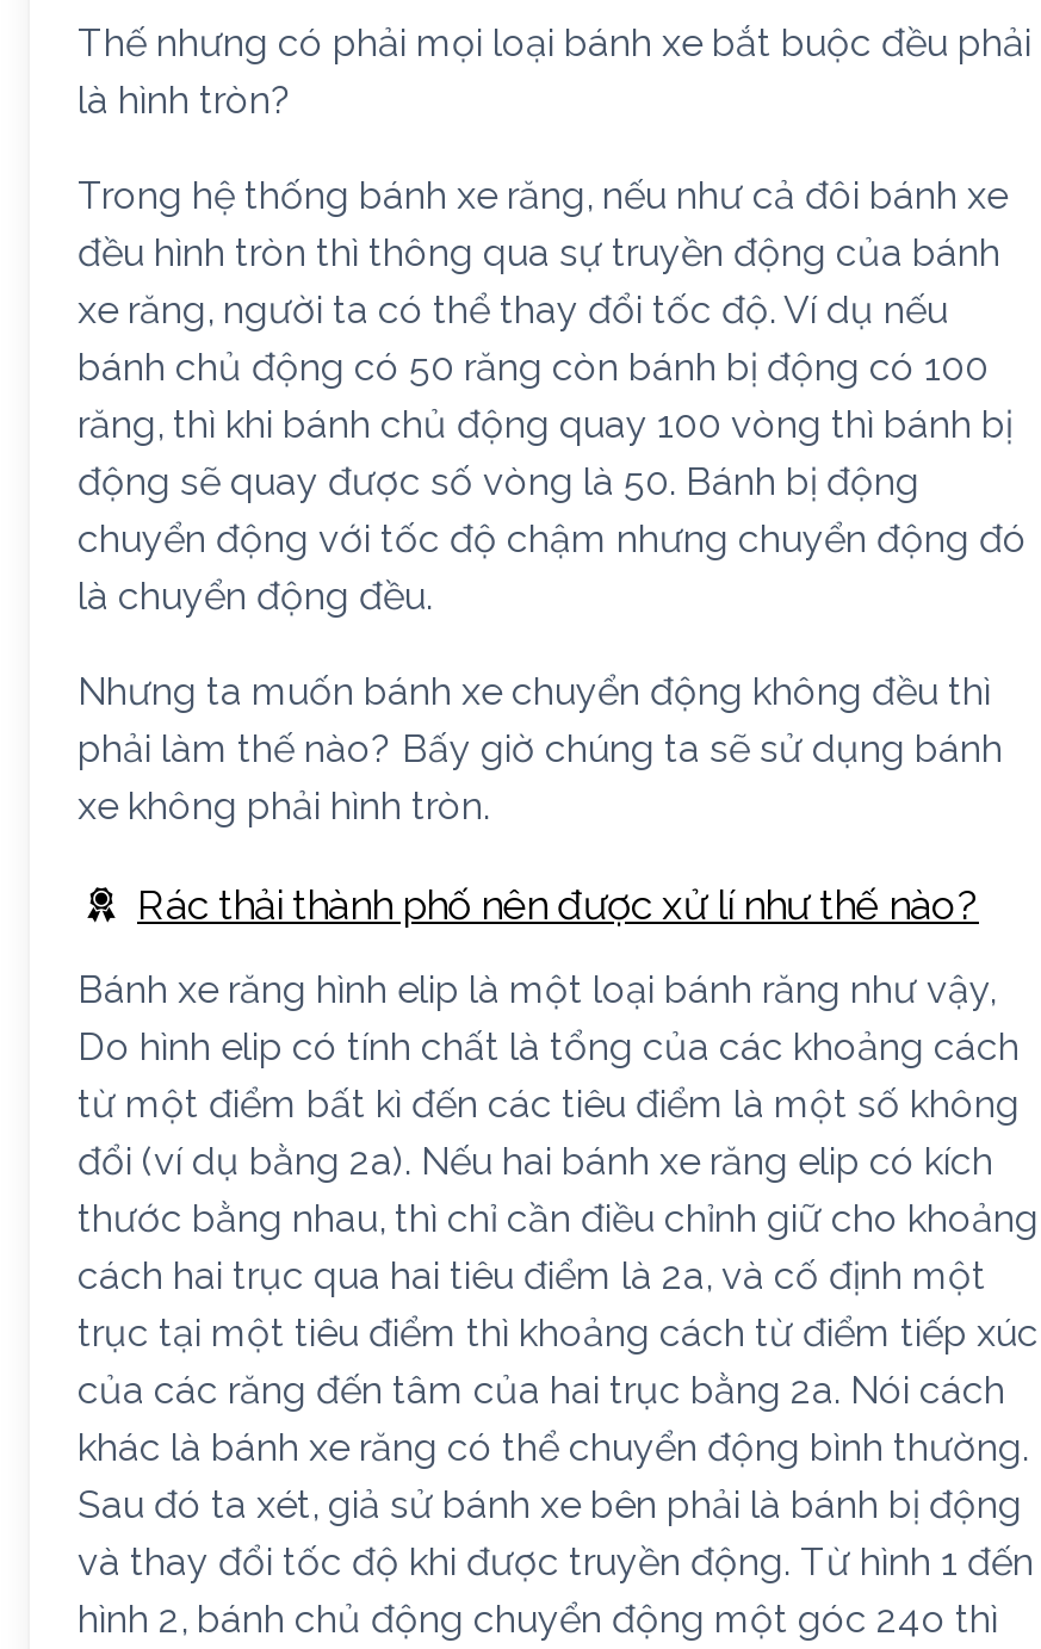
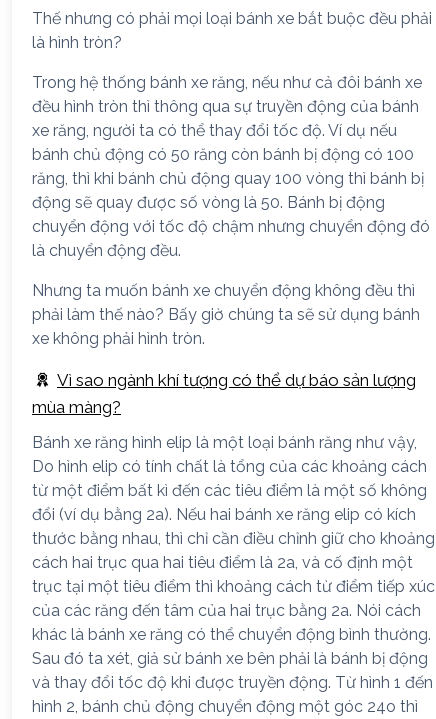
[137,881,979,929] Rác thải thành phố nên được xử lí như thế nào? -> [32,370,416,417] Vì sao ngành khí tượng có thể dự báo sản lượng | mùa màng?

